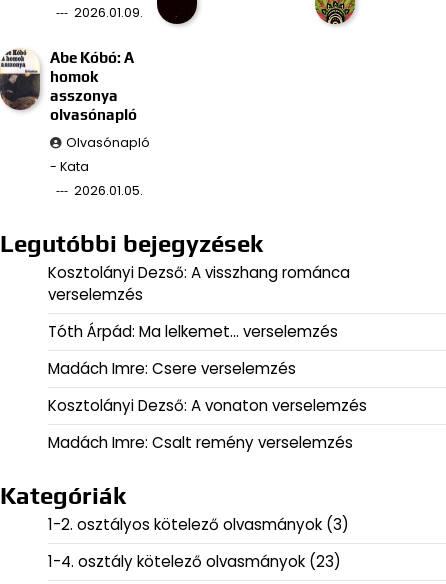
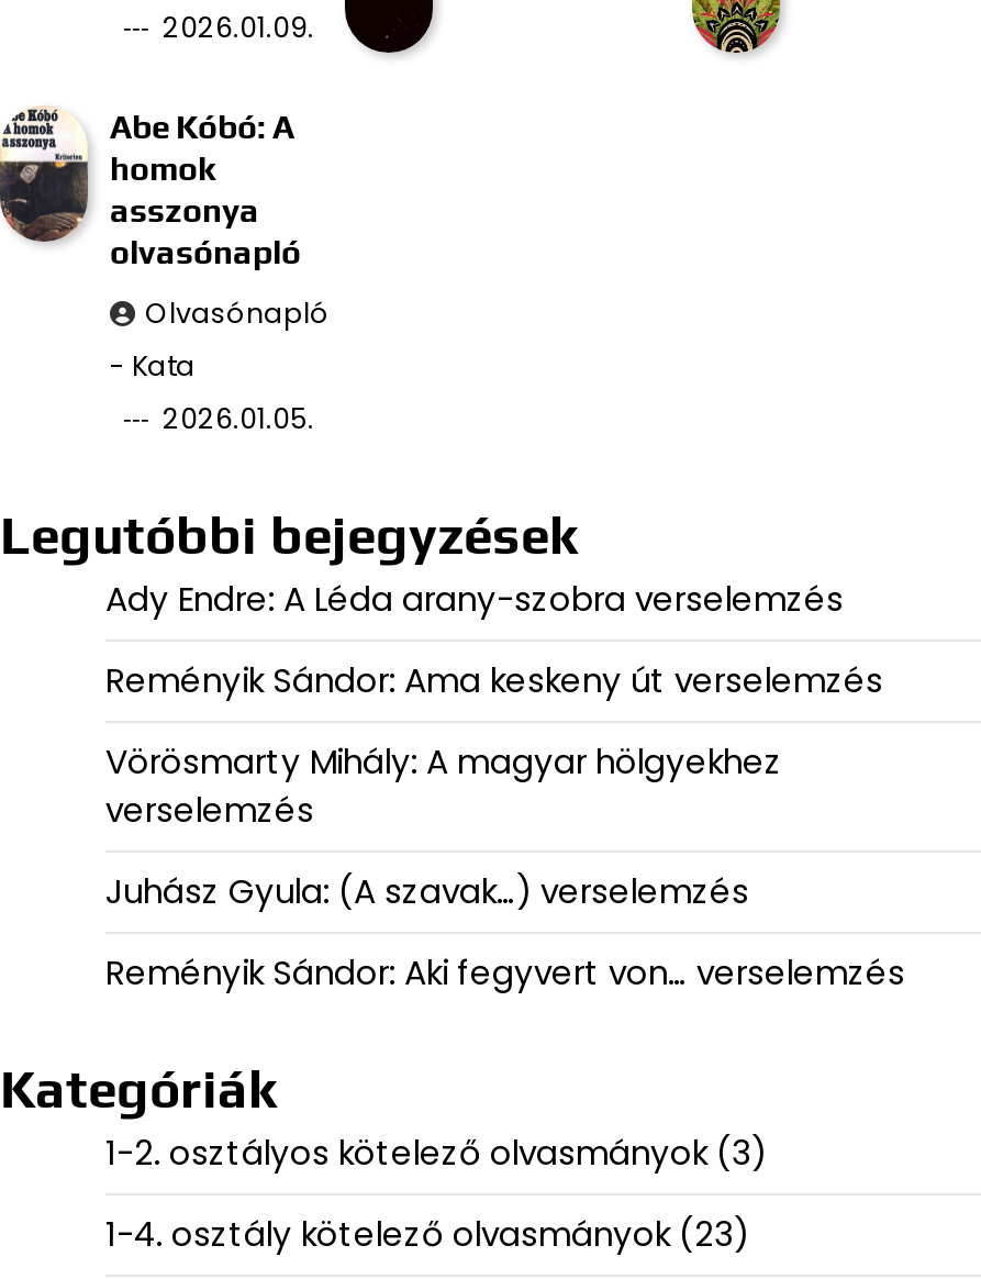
[48,262,350,283] Kosztolányi Dezső: A visszhang románca -> [105,575,883,784] Ady Endre: A Léda arany-szobra verselemzés | Reményik Sándor: Ama keskeny út verselemzés | Vörösmarty Mihály: A magyar hölgyekhez
moved [48,284,143,305] -> [105,786,314,832]: verselemzés
[48,321,367,453] Tóth Árpád: Ma lelkemet… verselemzés | Madách Imre: Csere verselemzés | Kosztolányi Dezső: A vonaton verselemzés | Madách Imre: Csalt remény verselemzés -> [105,868,905,995] Juhász Gyula: (A szavak…) verselemzés | Reményik Sándor: Aki fegyvert von… verselemzés

